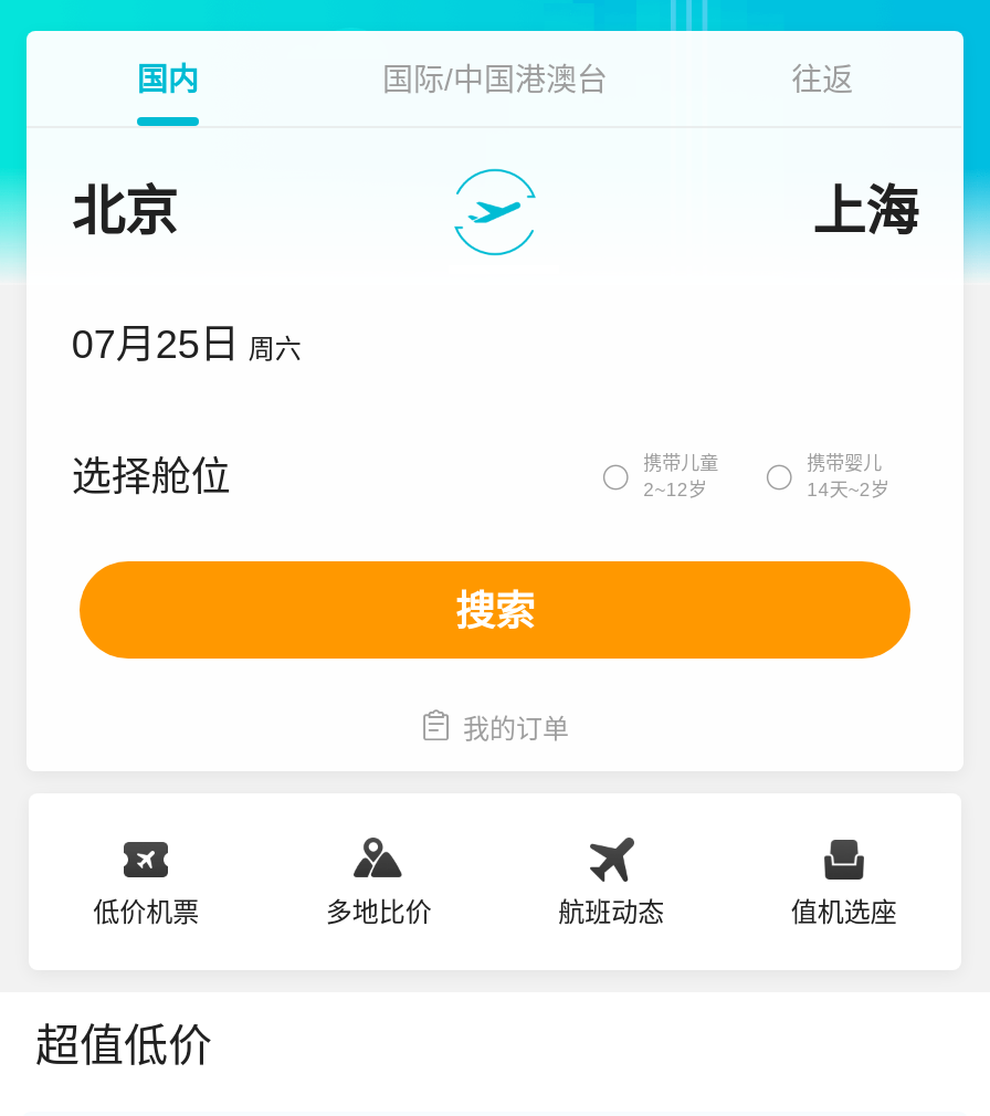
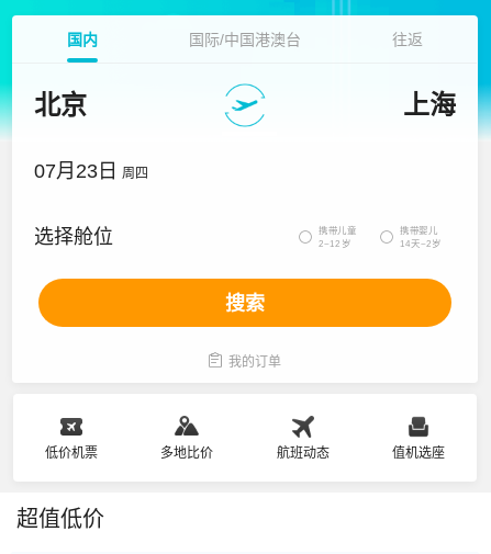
[71,323,301,367] 07月25日 周六 -> [34,160,149,182] 07月23日 周四

